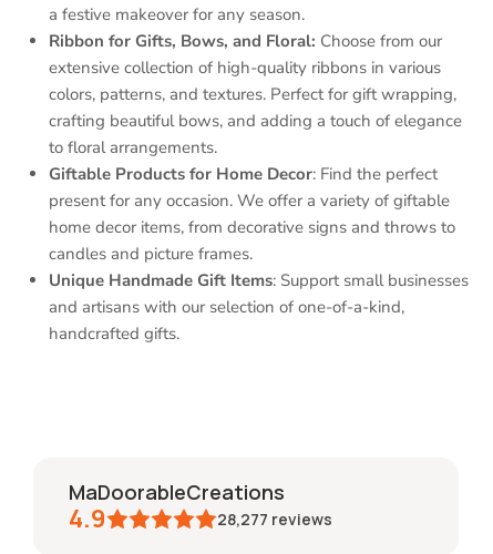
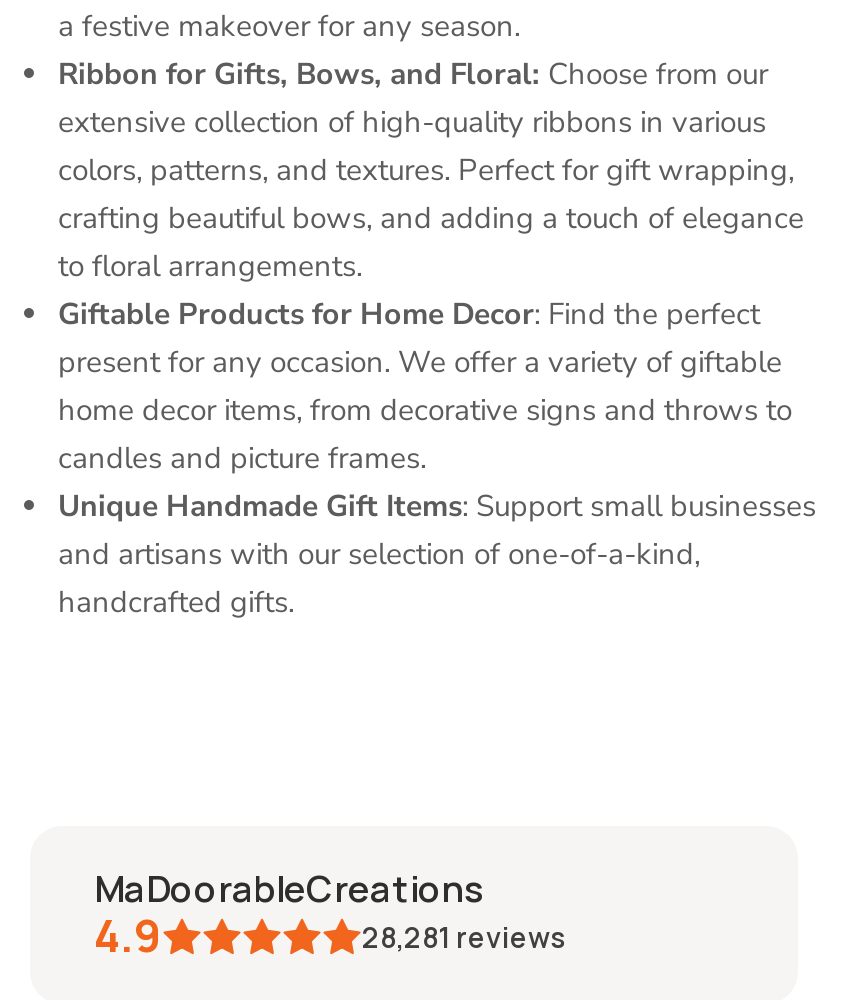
[217,509,332,530] 28,277 reviews -> [362,918,566,956] 28,281 reviews

